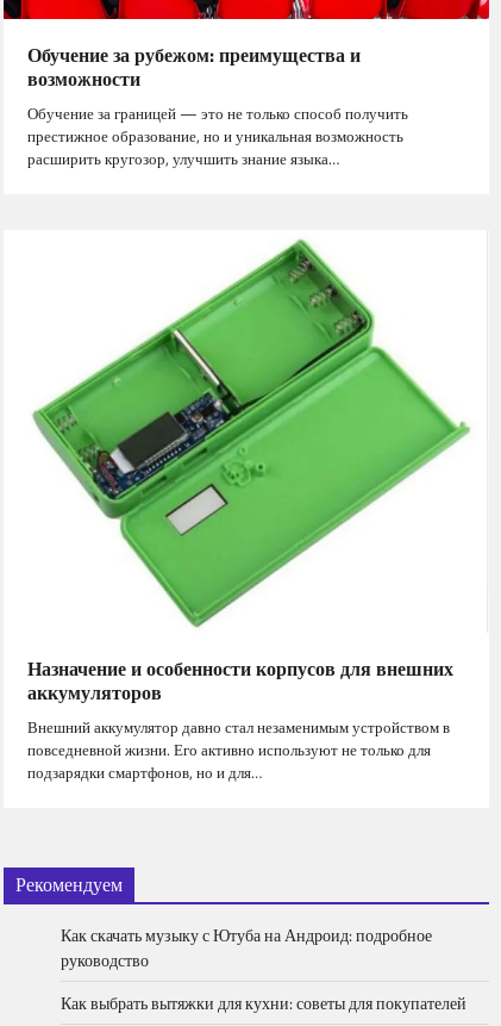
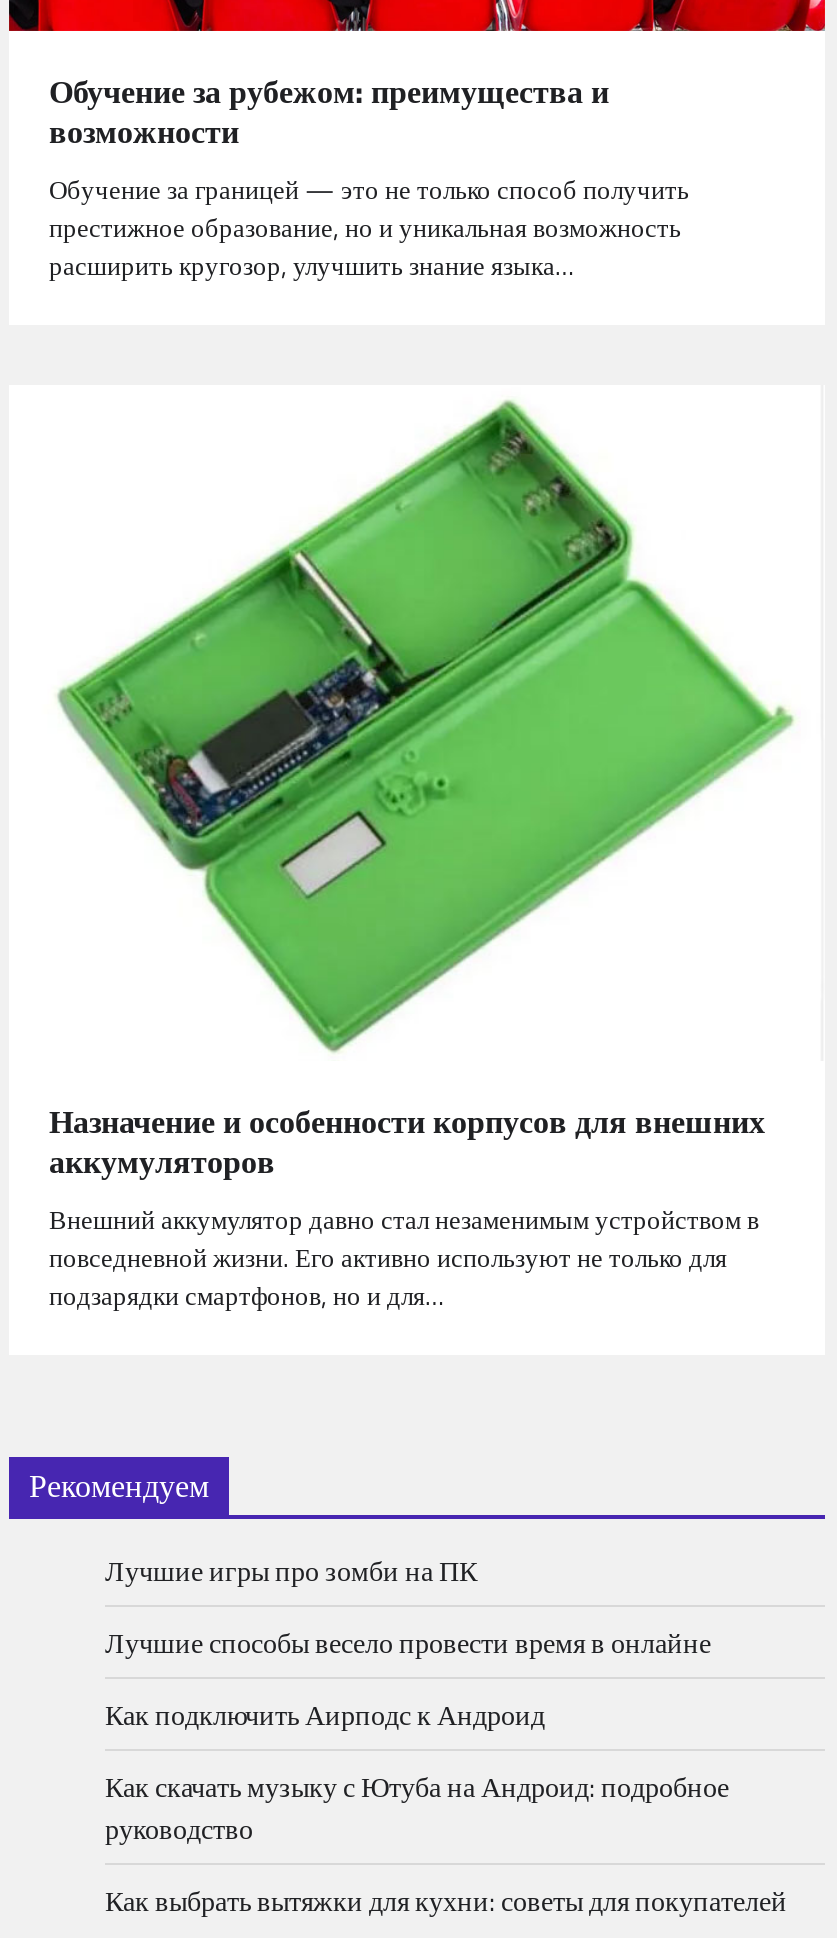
none -> [105,1549,711,1735] Лучшие игры про зомби на ПК | Лучшие способы весело провести время в онлайне | Как подключить Аирподс к Андроид

